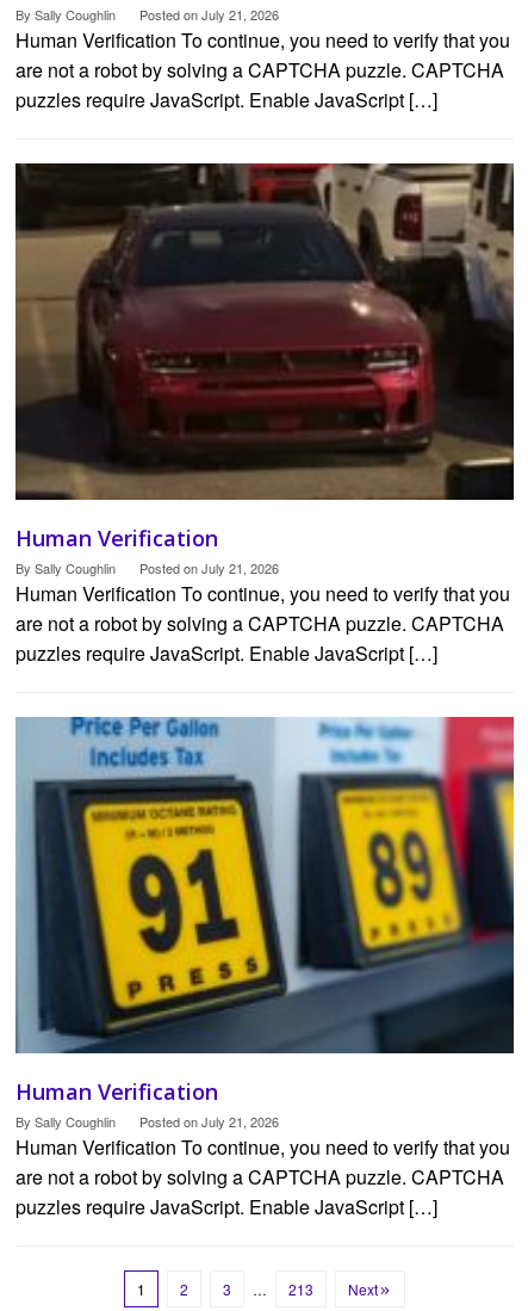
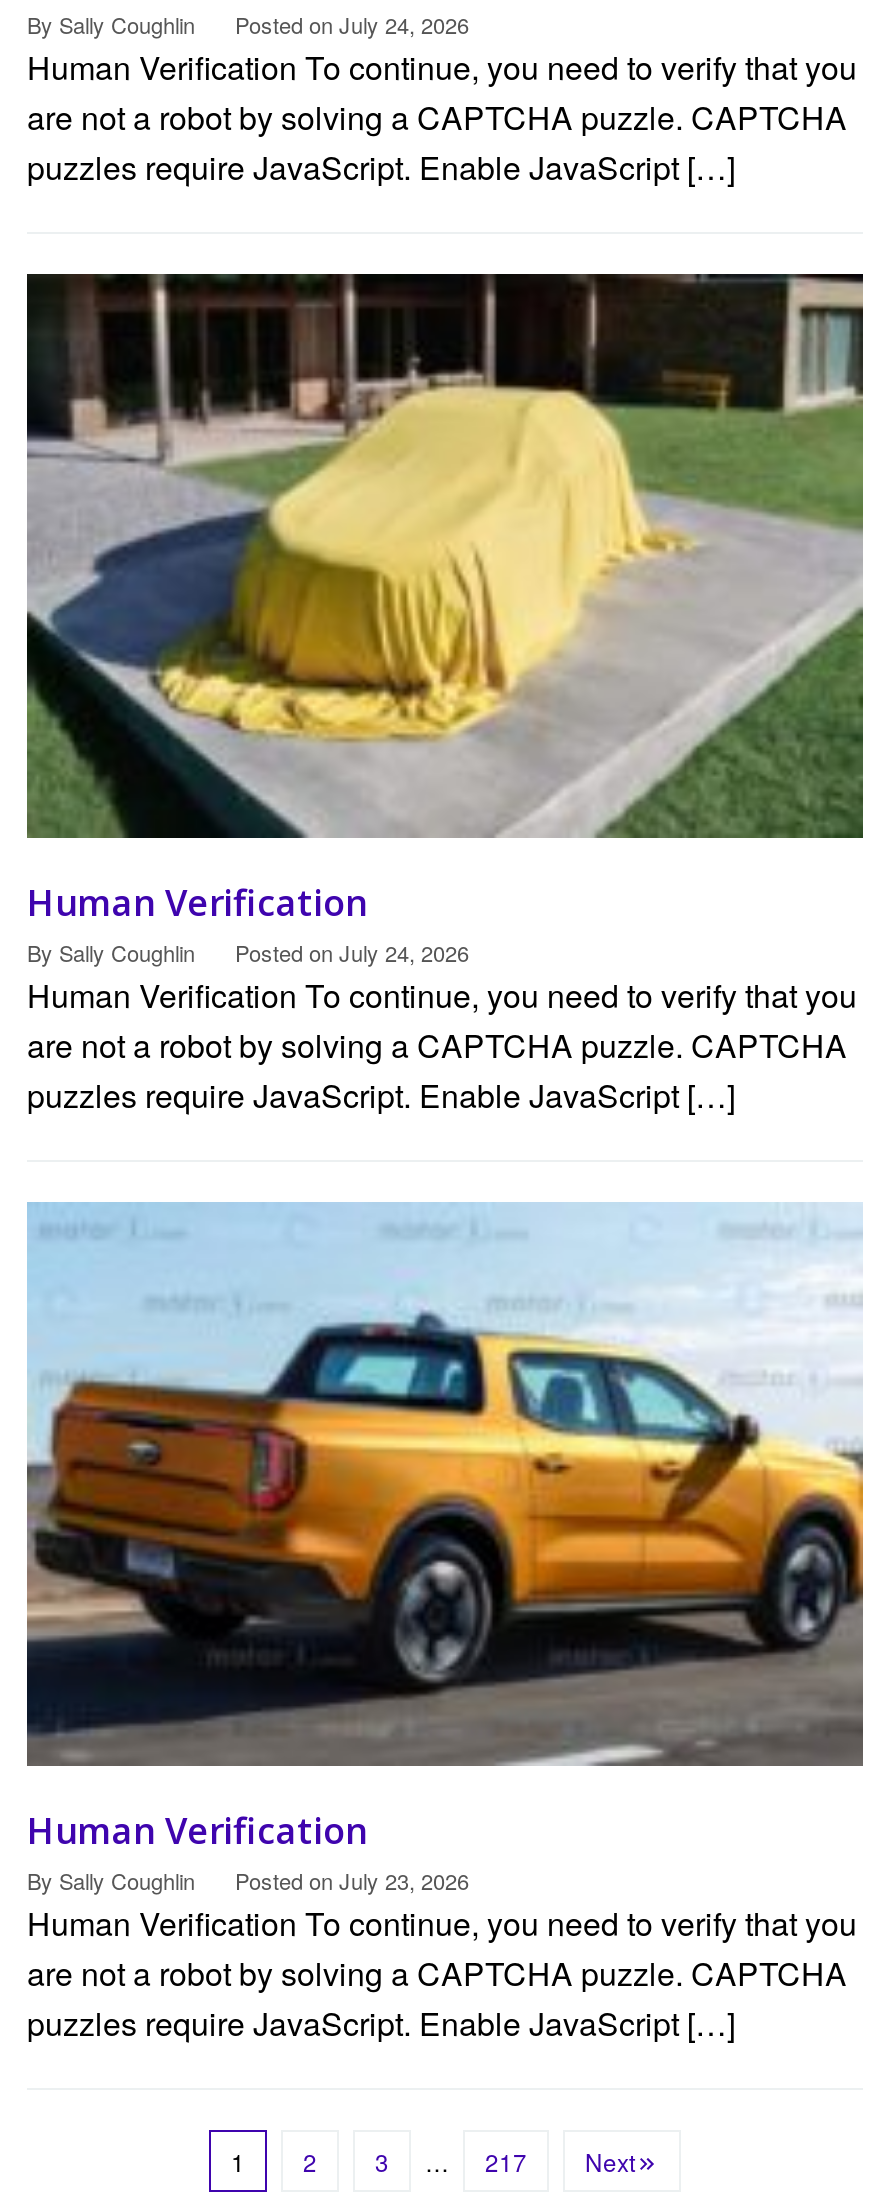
[139,4,279,23] Posted on July 21, 2026 -> [235,7,469,39] Posted on July 24, 2026
[14,162,515,501] [image] -> [25,272,865,840] [image]
[139,558,279,577] Posted on July 21, 2026 -> [235,935,469,967] Posted on July 24, 2026
[14,716,515,1053] [image] -> [25,1202,865,1766] [image]
[139,1112,279,1131] Posted on July 21, 2026 -> [235,1864,469,1896] Posted on July 23, 2026
[288,1279,313,1299] 213 -> [485,2144,527,2178] 217

